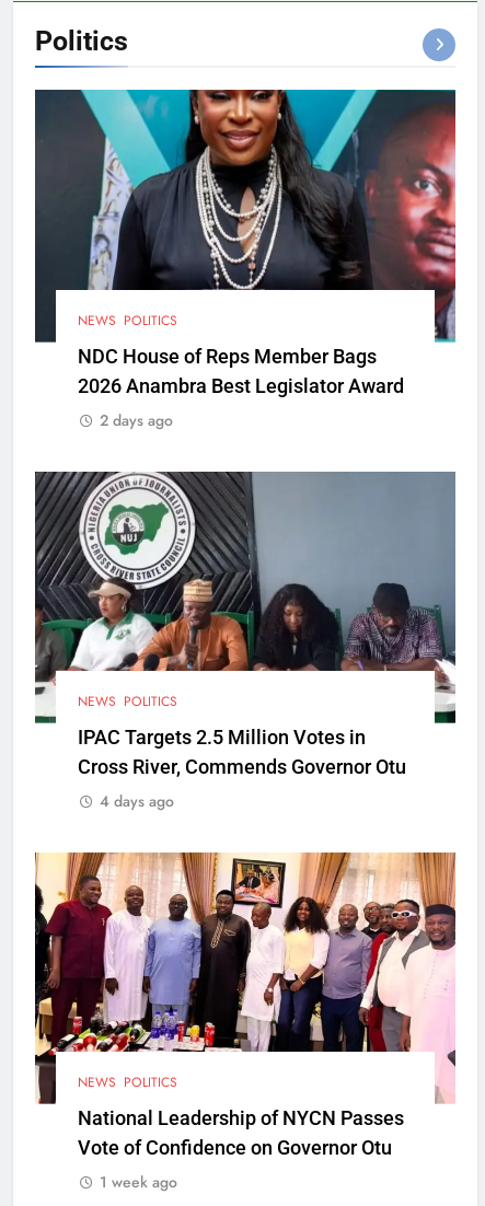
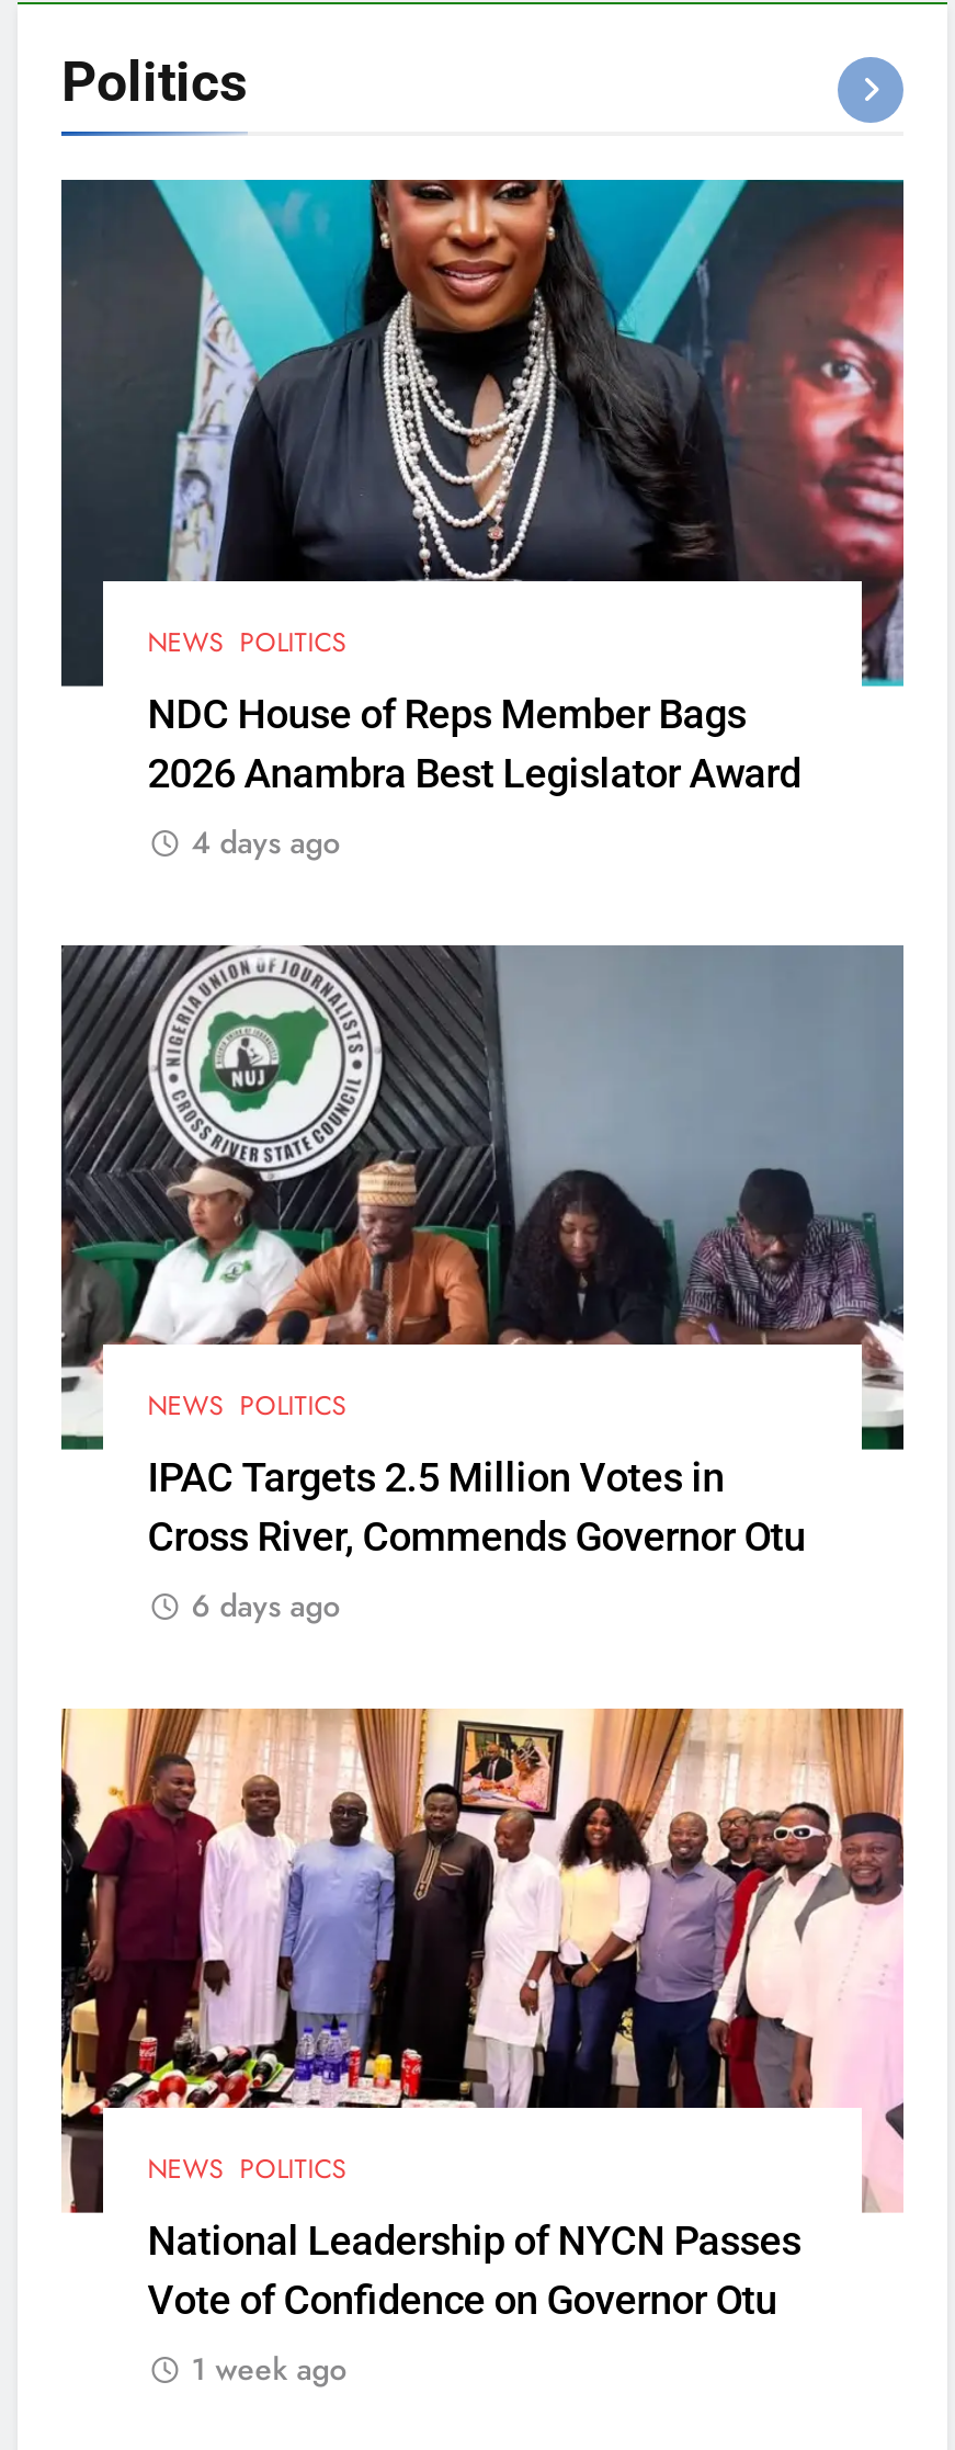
[100,409,173,431] 2 days ago -> [191,819,340,863] 4 days ago
[100,790,174,812] 4 days ago -> [191,1583,340,1627] 6 days ago

